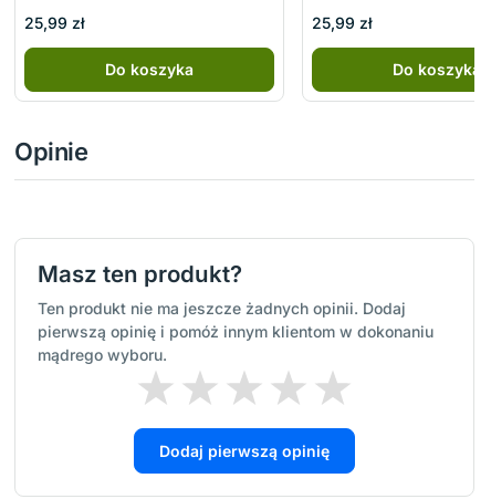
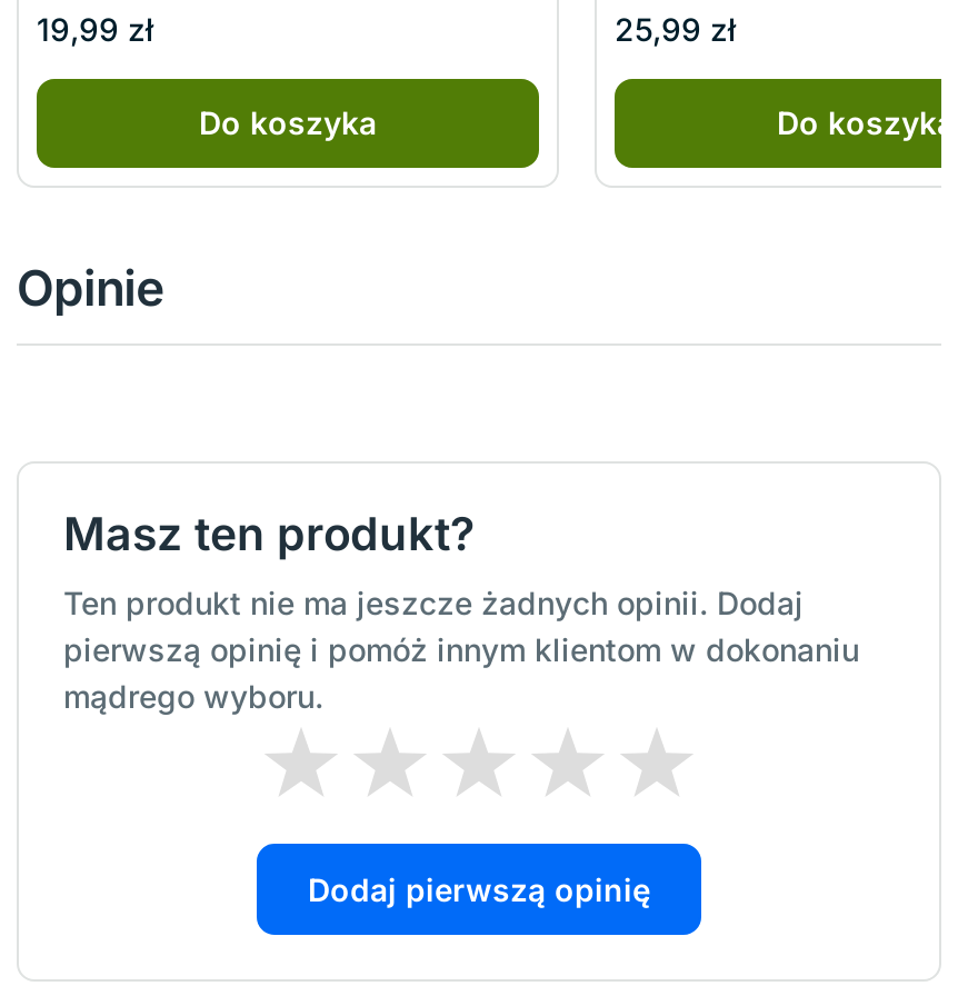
[24,13,85,32] 25,99 zł -> [37,9,154,47] 19,99 zł

